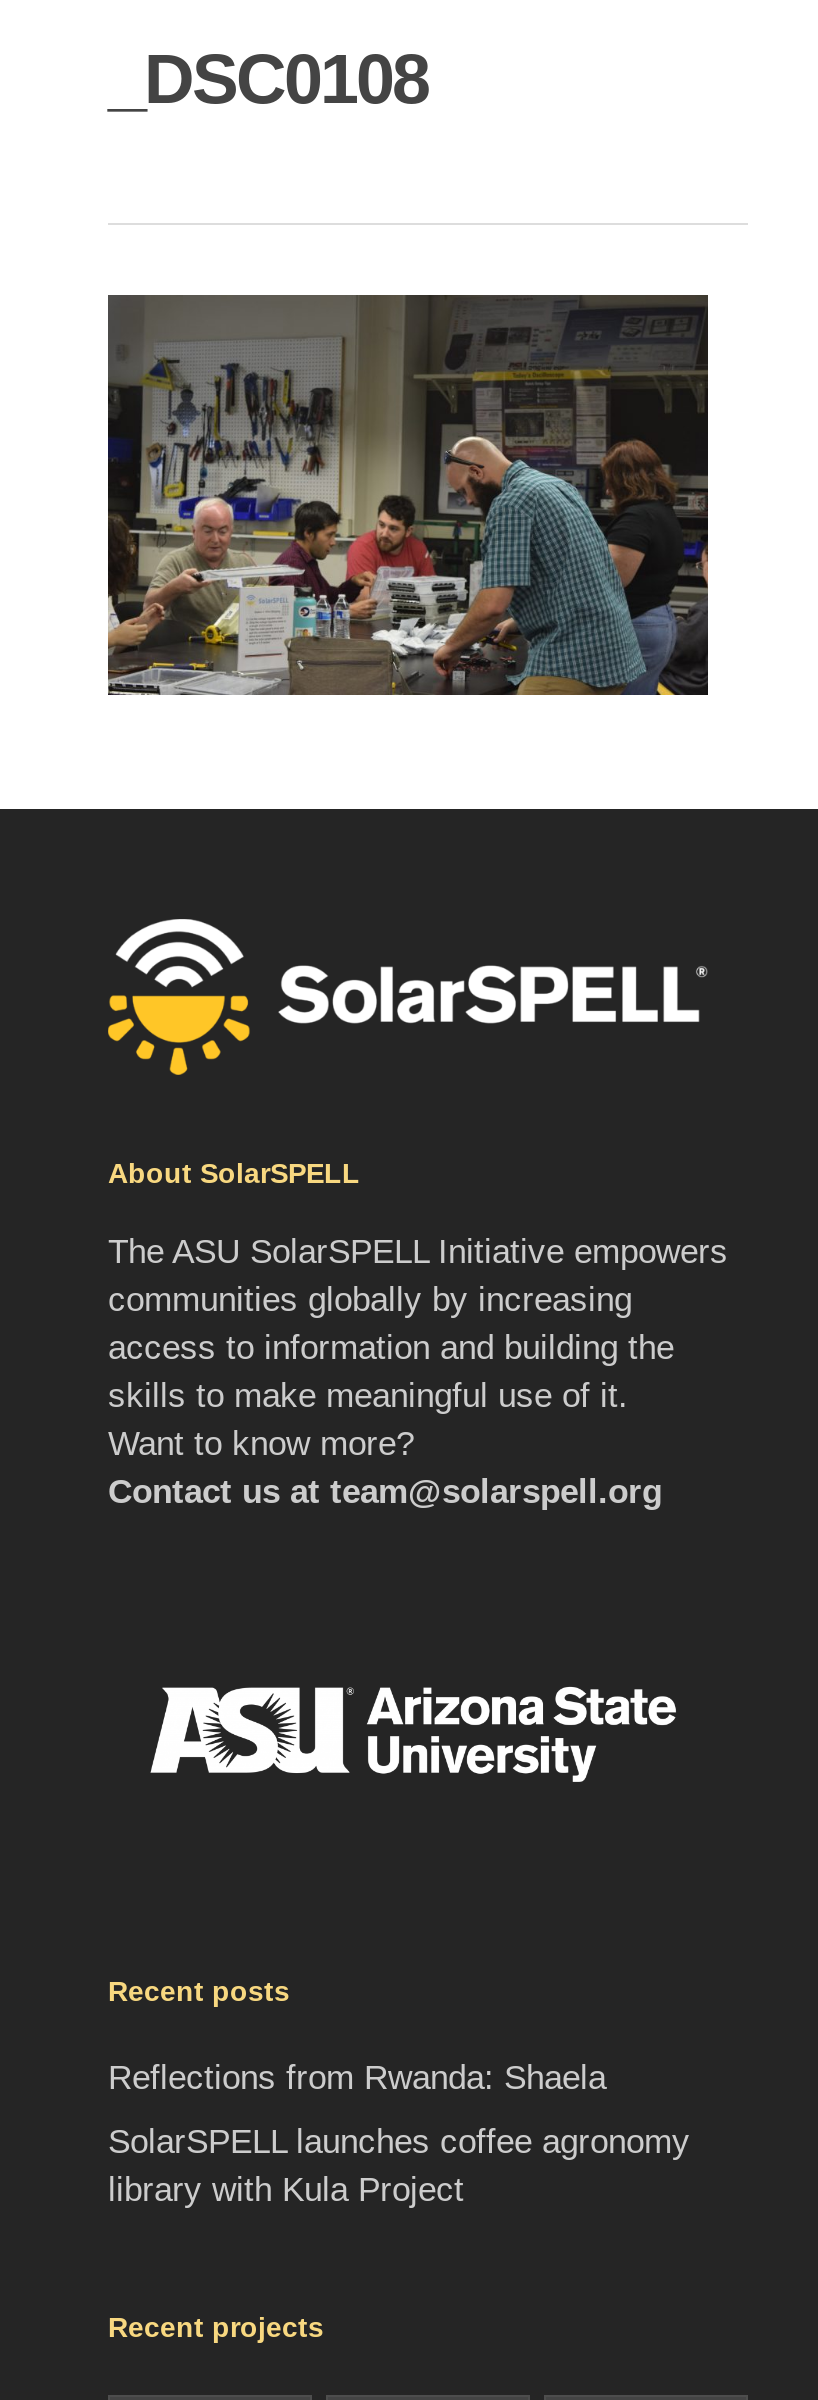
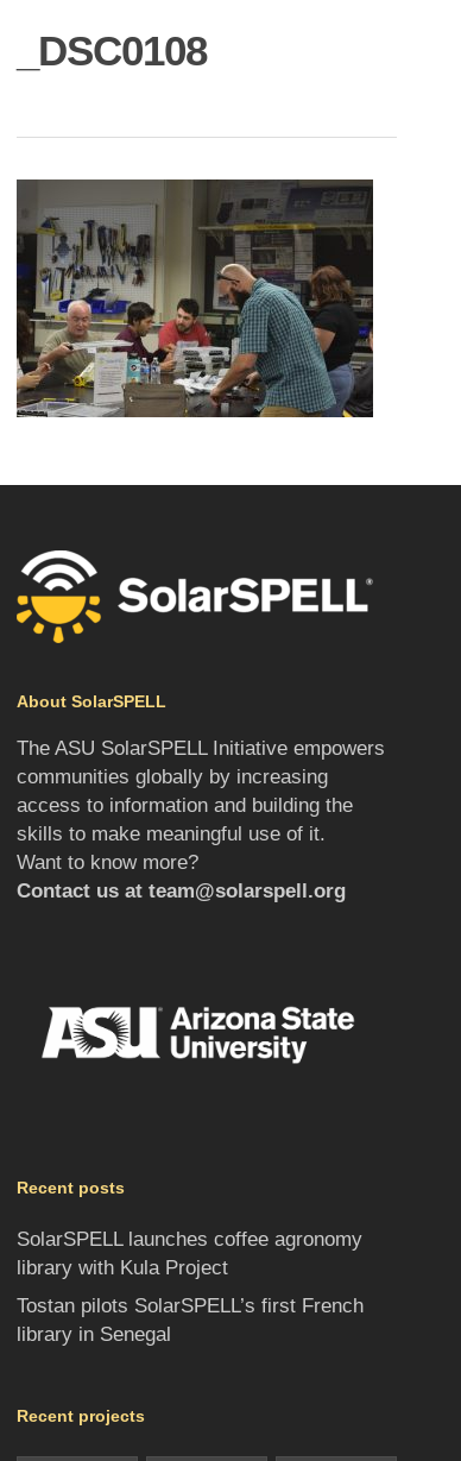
[108,2058,606,2096] Reflections from Rwanda: Shaela -> none
moved [108,2122,690,2208] -> [17,1228,362,1279]: SolarSPELL launches coffee agronomy | library with Kula Project
none -> [17,1294,364,1345] Tostan pilots SolarSPELL’s first French | library in Senegal

